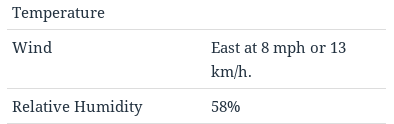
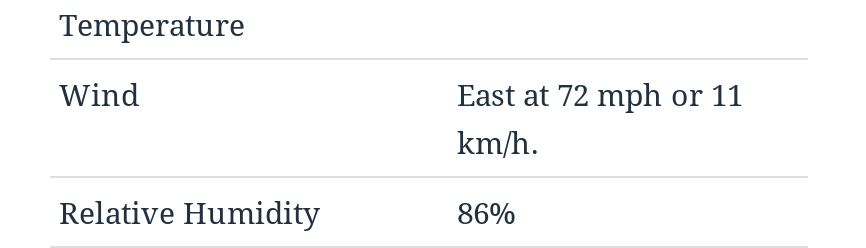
[210,37,345,57] East at 8 mph or 13 -> [457,75,743,115] East at 72 mph or 11
[210,96,239,116] 58% -> [457,193,515,233] 86%

